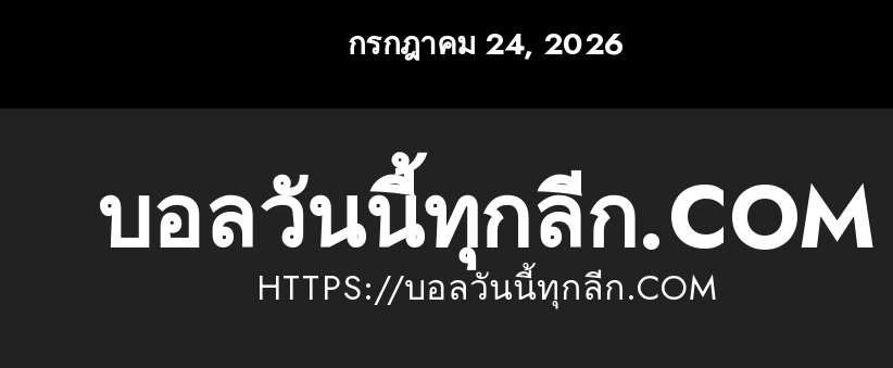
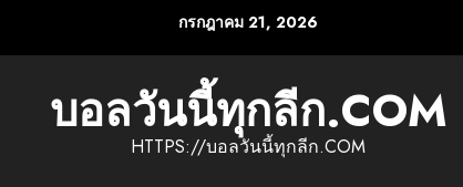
[348,21,626,65] กรกฎาคม 24, 2026 -> [178,11,318,33] กรกฎาคม 21, 2026

